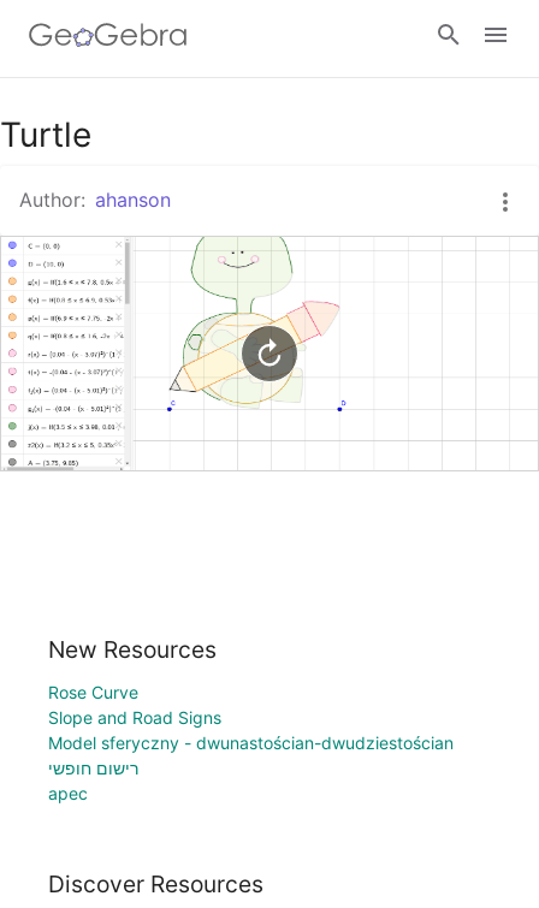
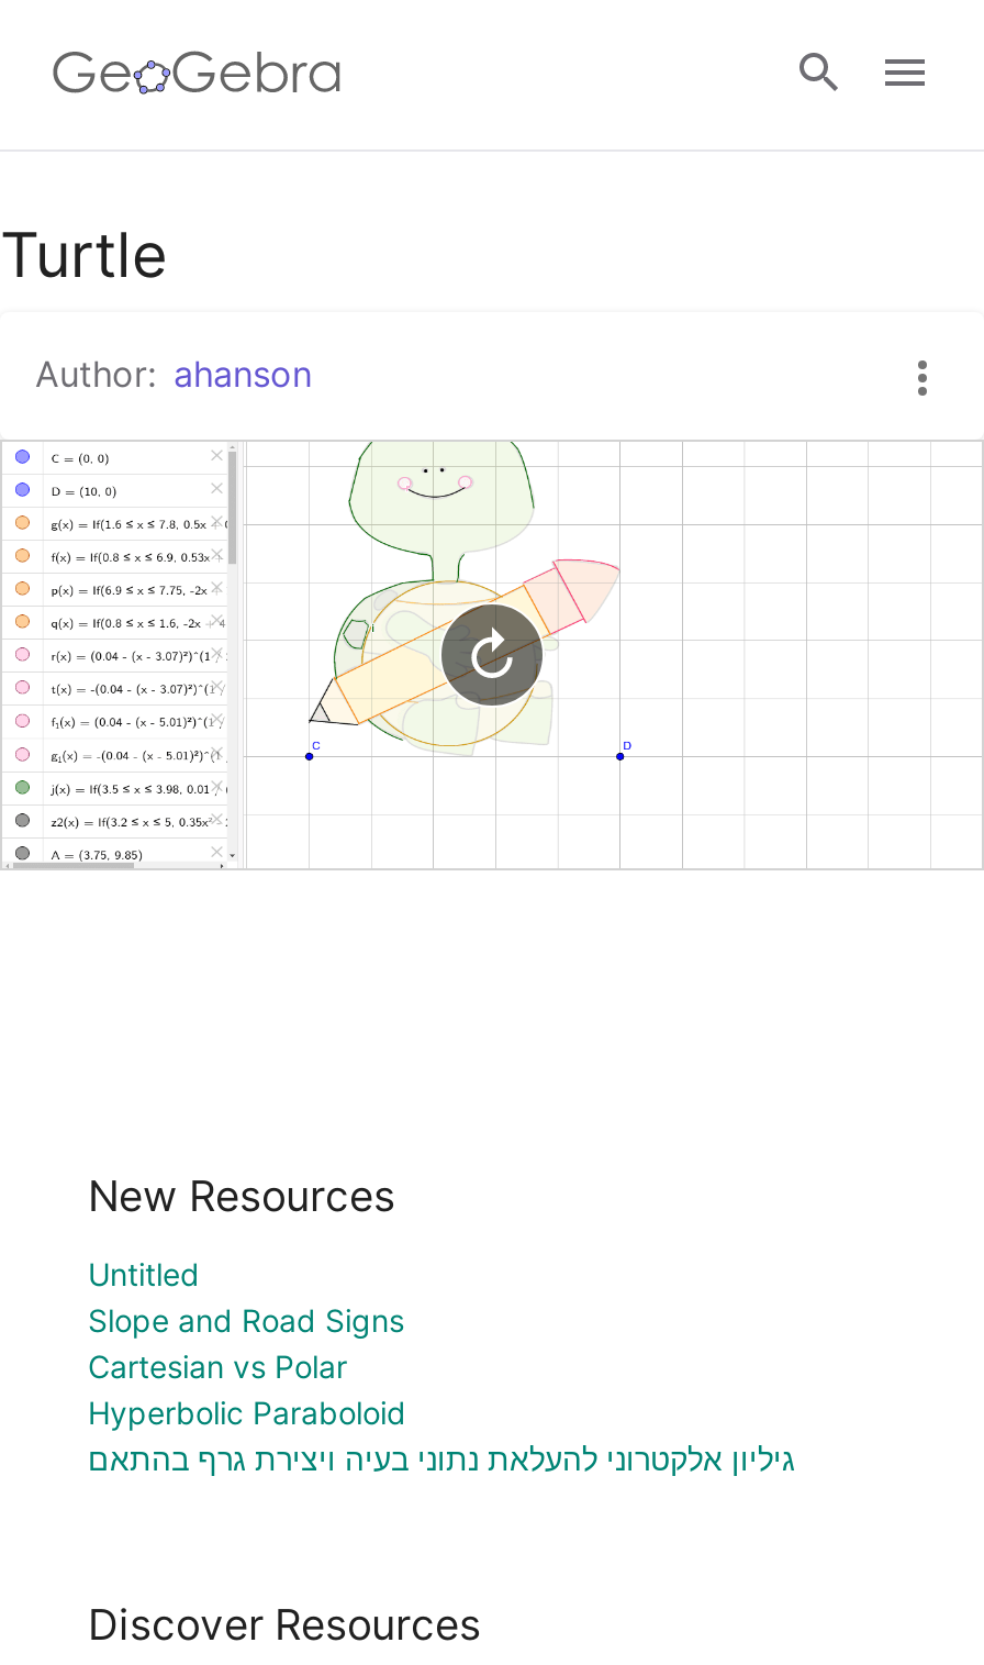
[48,682,138,702] Rose Curve -> [88,1255,200,1292] Untitled
[48,732,454,803] Model sferyczny - dwunastościan-dwudziestościan | רישום חופשי | apec -> [88,1347,795,1477] Cartesian vs Polar | Hyperbolic Paraboloid | גיליון אלקטרוני להעלאת נתוני בעיה ויצירת גרף בהתאם

